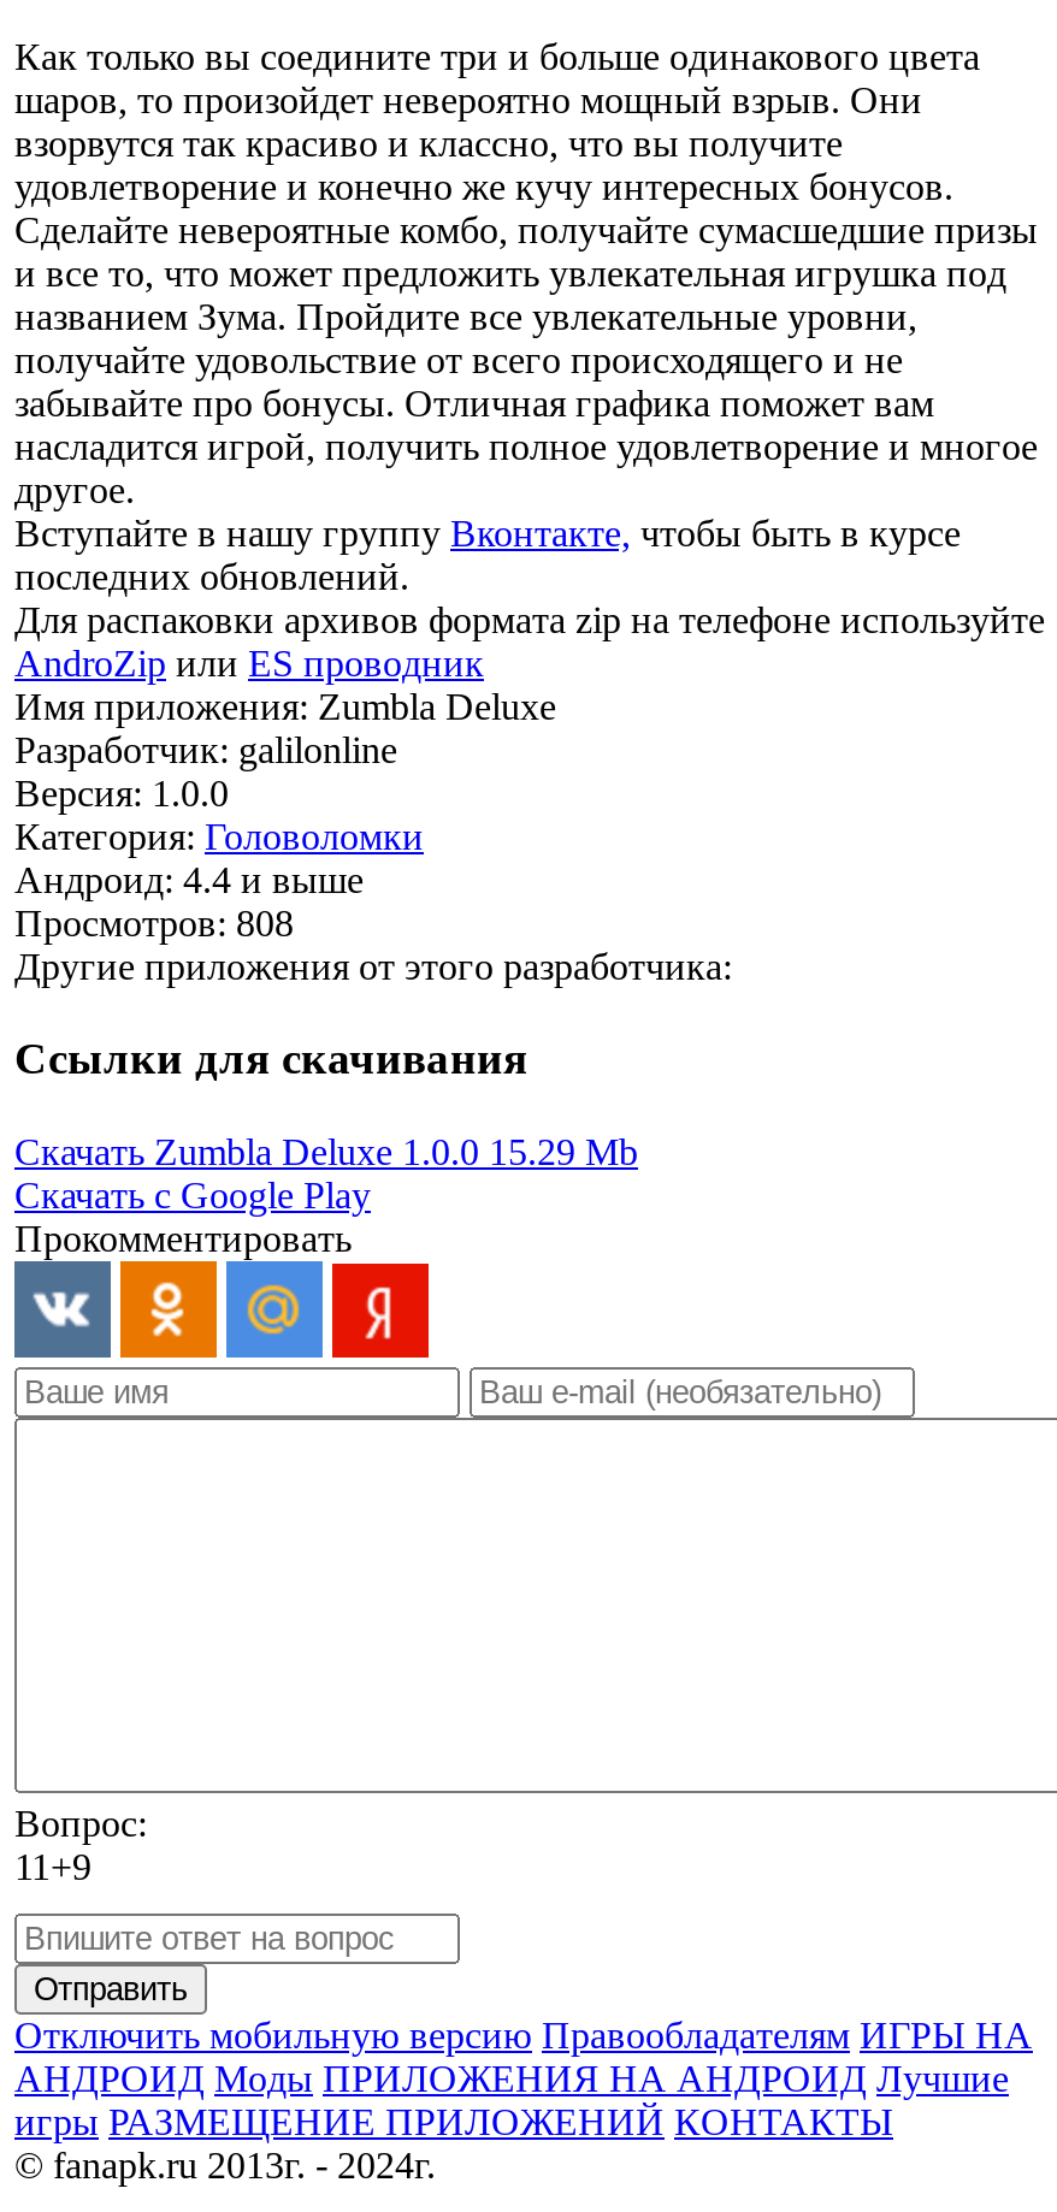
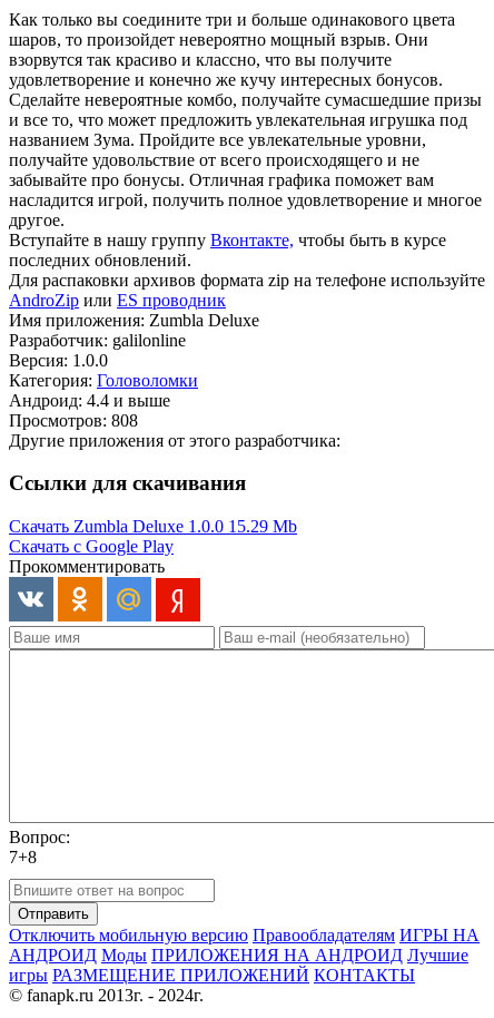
[14,1846,91,1887] 11+9 -> [9,848,37,867] 7+8

